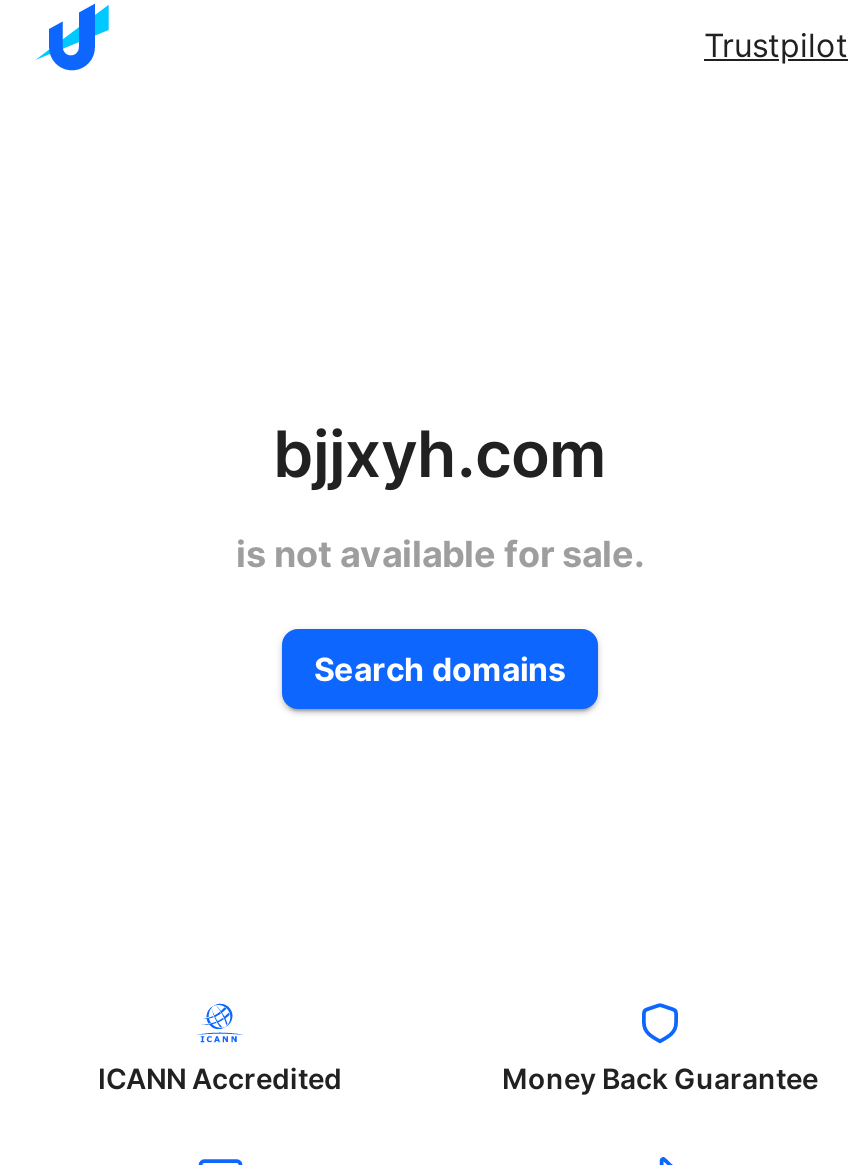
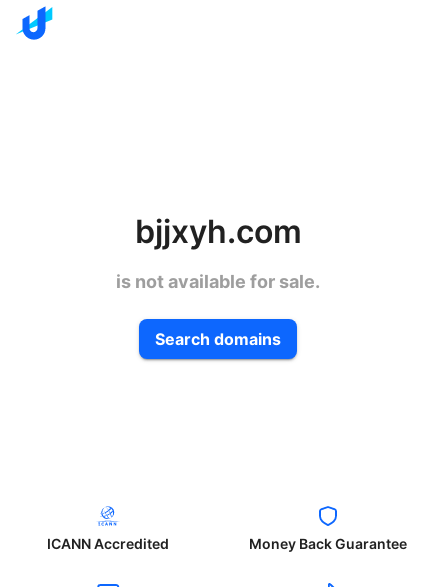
[704,25,848,65] Trustpilot -> none

